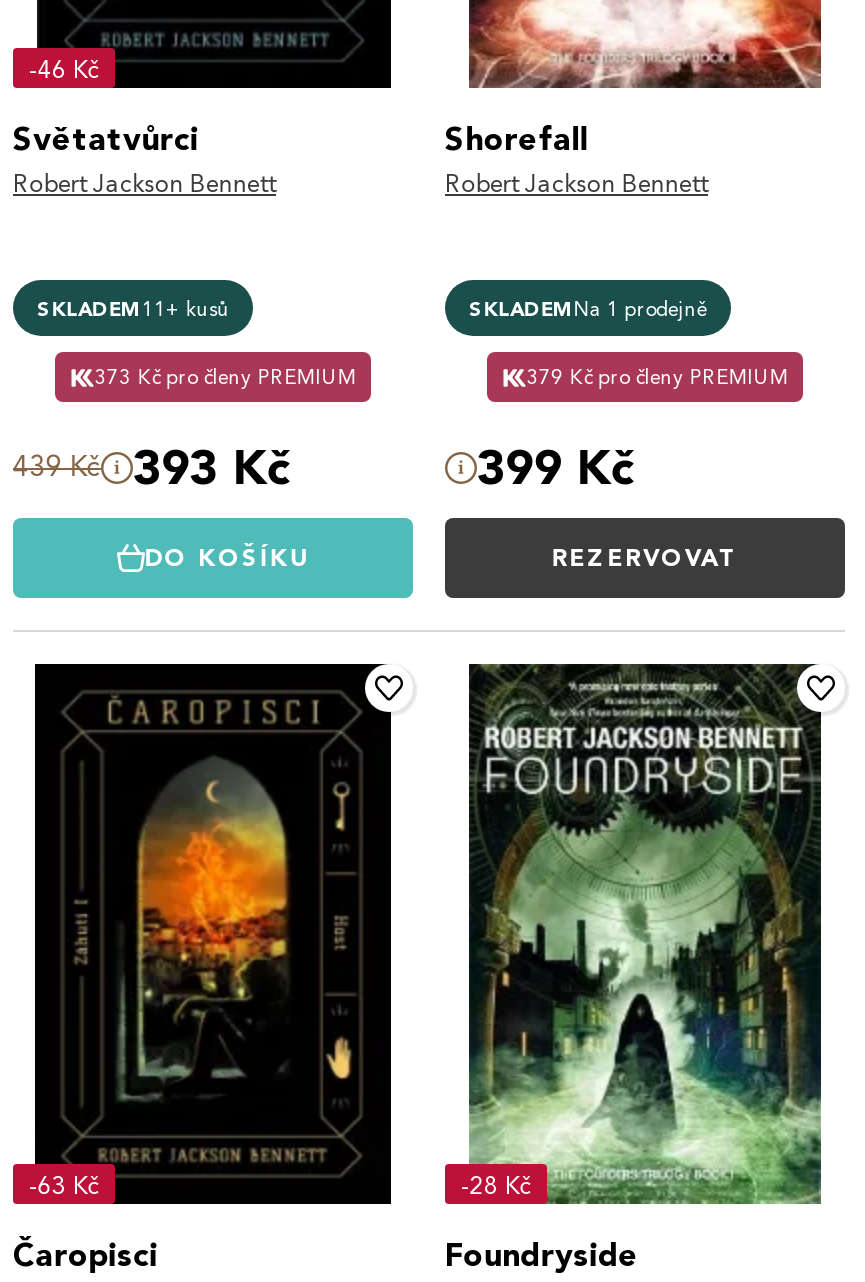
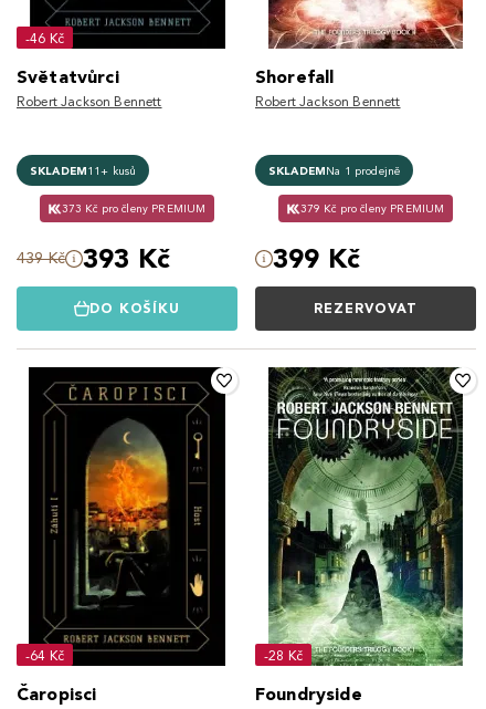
[29,1169,100,1199] -63 Kč -> [25,647,65,663] -64 Kč

